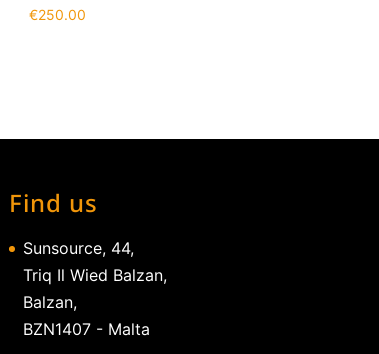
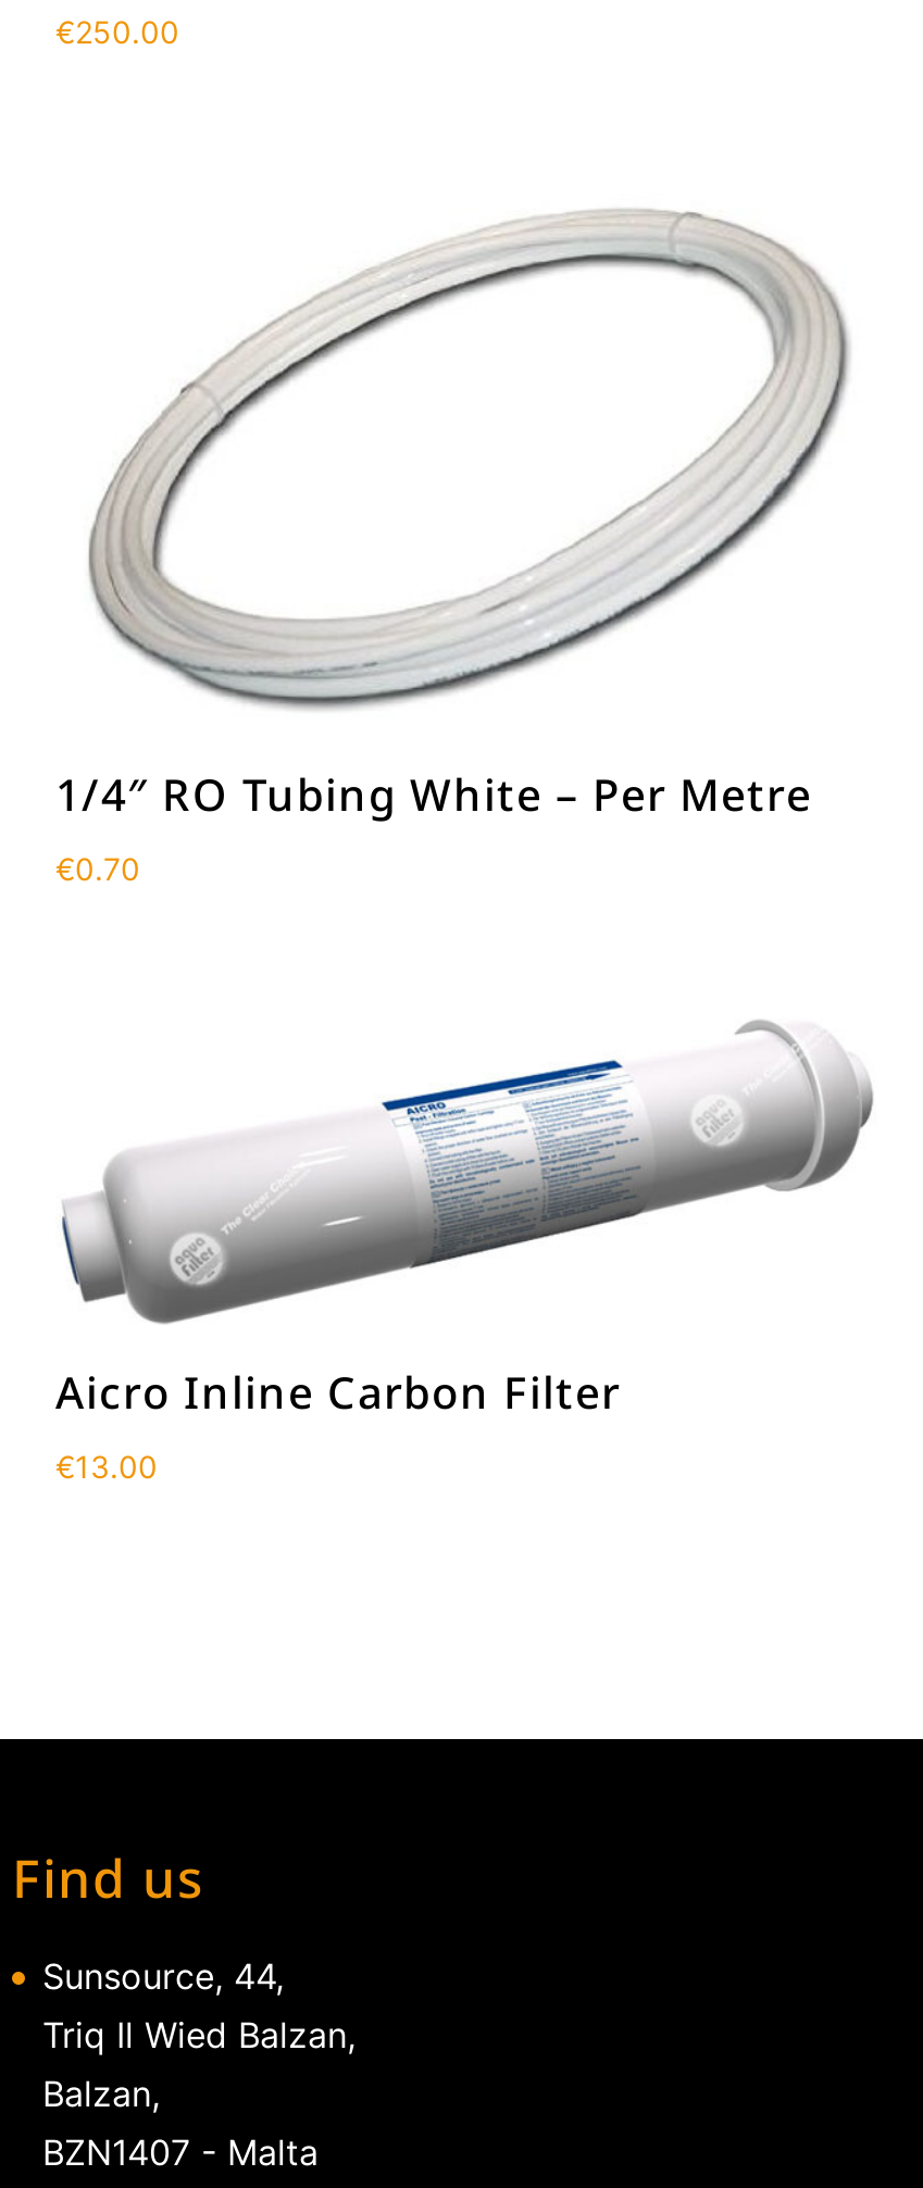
none -> [55,209,849,886] [image] | 1/4″ RO Tubing White – Per Metre | €0.70
none -> [55,1020,875,1486] [image] | Aicro Inline Carbon Filter | €13.00

